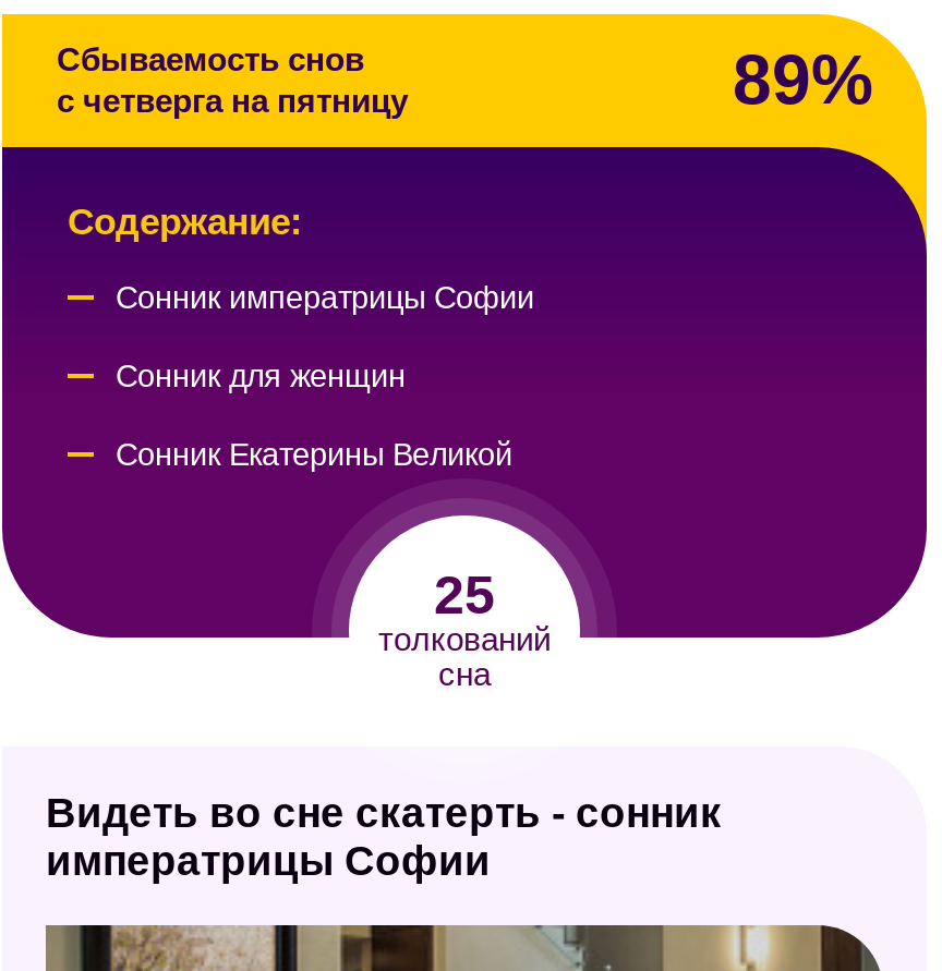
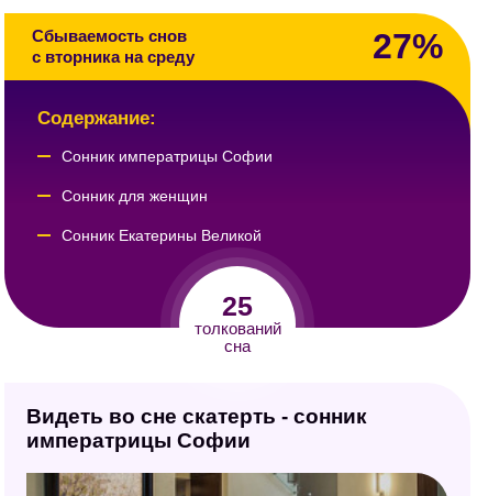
[733,40,872,118] 89% -> [373,26,443,66] 27%
[57,82,408,119] с четверга на пятницу -> [32,48,195,66] с вторника на среду

